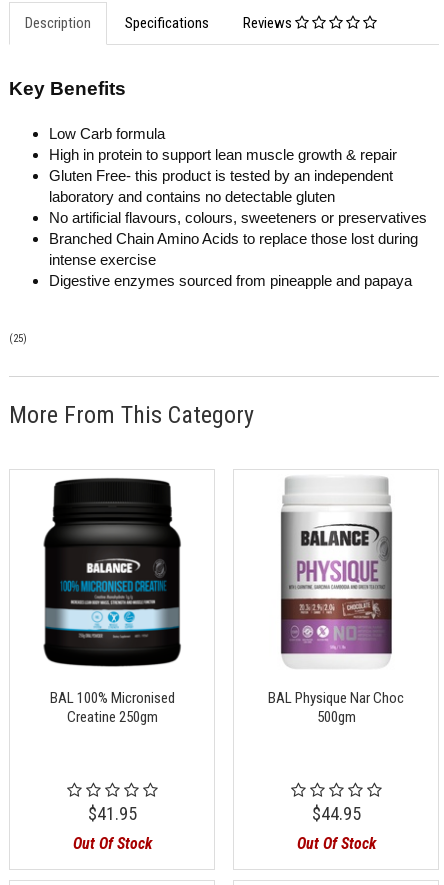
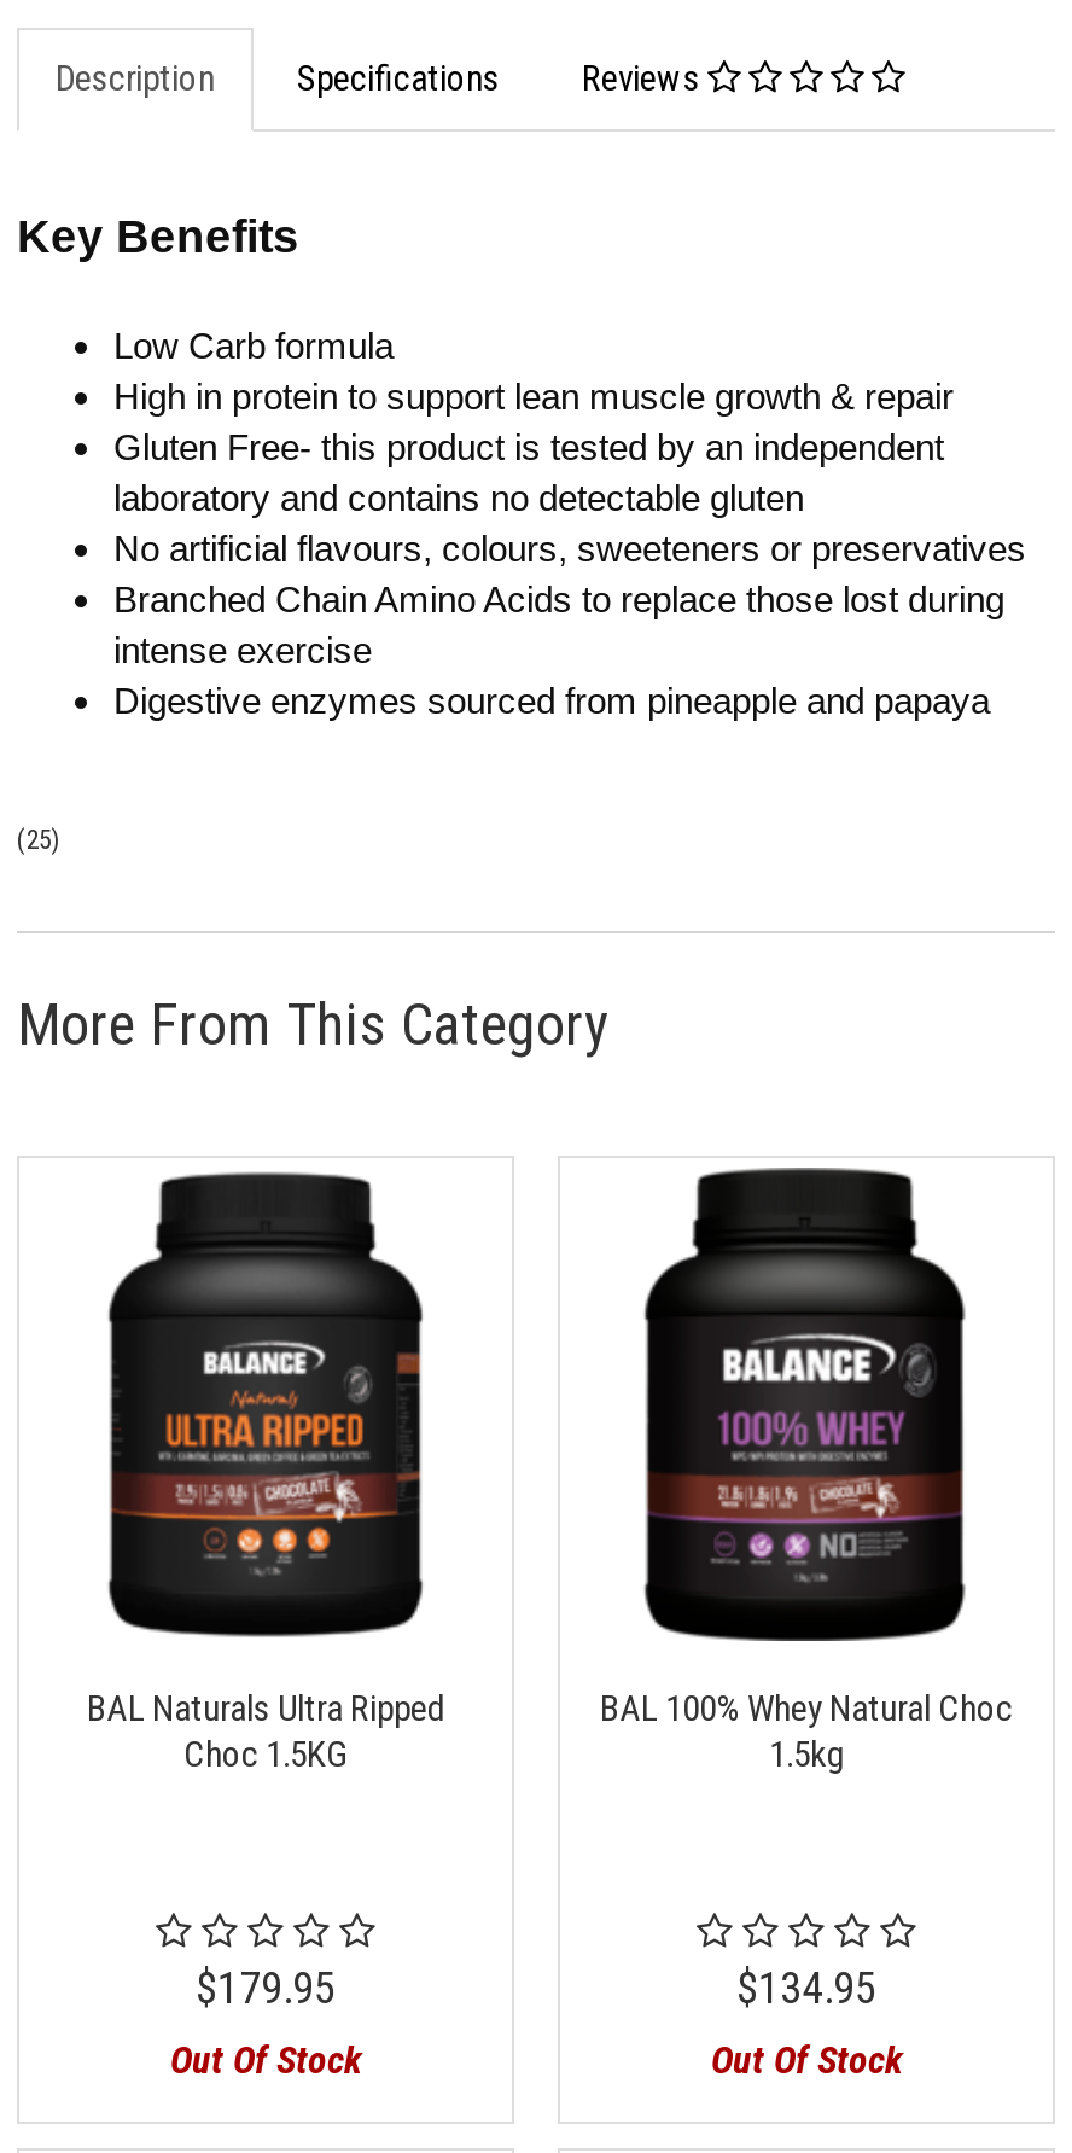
[43,476,182,726] [image] | BAL 100% Micronised | Creatine 250gm -> [87,1170,444,1776] [image] | BAL Naturals Ultra Ripped | Choc 1.5KG
[268,474,404,726] [image] | BAL Physique Nar Choc | 500gm -> [600,1165,1013,1776] [image] | BAL 100% Whey Natural Choc | 1.5kg
[87,803,136,824] $41.95 -> [196,1962,336,2013] $179.95
[311,803,360,824] $44.95 -> [736,1962,876,2013] $134.95

